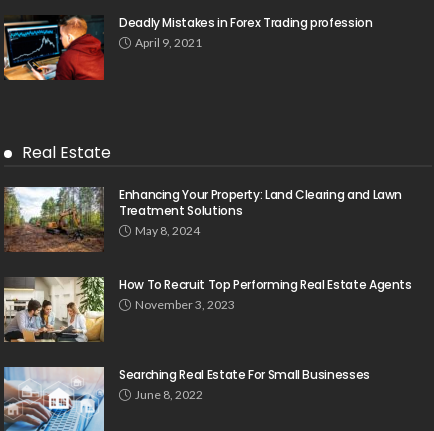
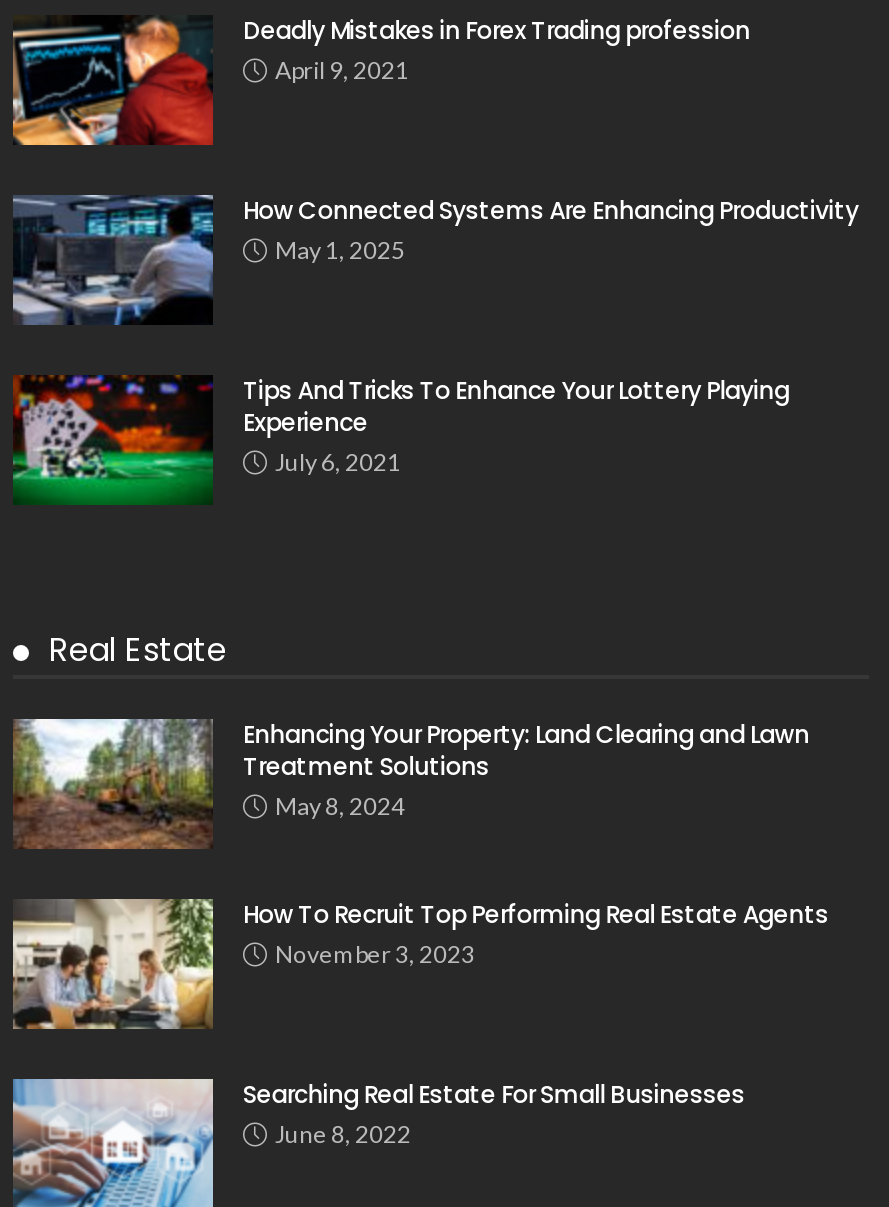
none -> [11,192,858,327] [image] | How Connected Systems Are Enhancing Productivity | May 1, 2025
none -> [13,372,789,505] [image] | Tips And Tricks To Enhance Your Lottery Playing | Experience | July 6, 2021

